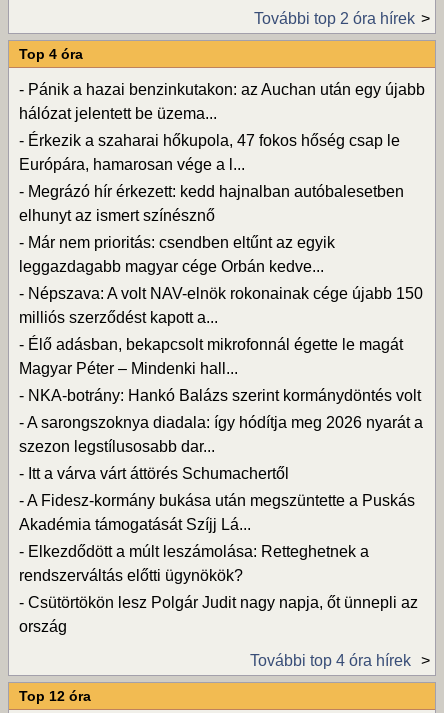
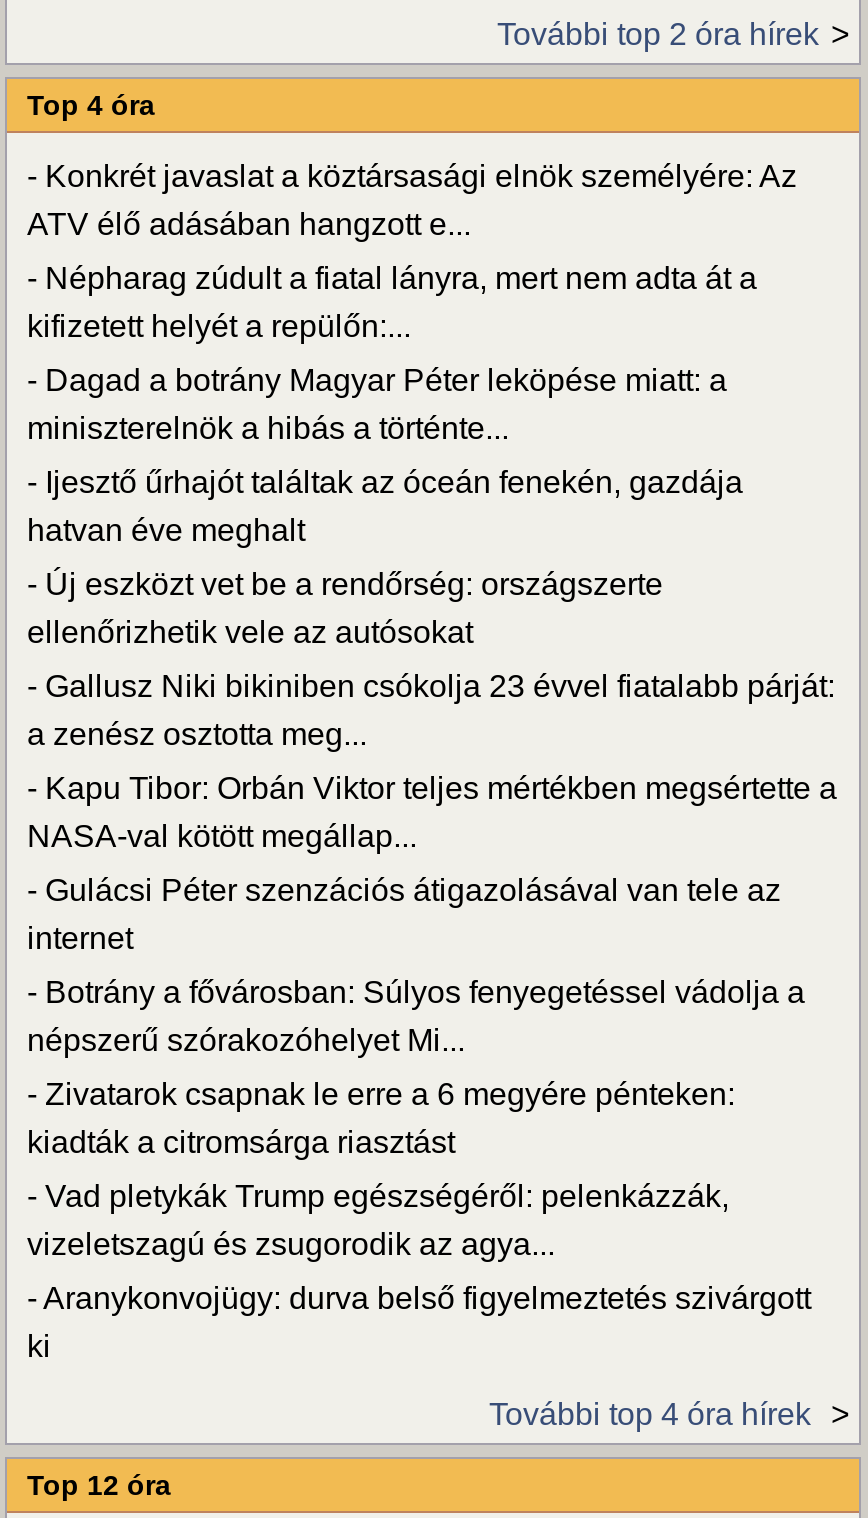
[19,81,425,122] - Pánik a hazai benzinkutakon: az Auchan után egy újabb | hálózat jelentett be üzema... -> [27,159,797,241] - Konkrét javaslat a köztársasági elnök személyére: Az | ATV élő adásában hangzott e...
[19,132,400,173] - Érkezik a szaharai hőkupola, 47 fokos hőség csap le | Európára, hamarosan vége a l... -> [27,261,757,343] - Népharag zúdult a fiatal lányra, mert nem adta át a | kifizetett helyét a repülőn:...
[19,183,404,224] - Megrázó hír érkezett: kedd hajnalban autóbalesetben | elhunyt az ismert színésznő -> [27,363,727,445] - Dagad a botrány Magyar Péter leköpése miatt: a | miniszterelnök a hibás a történte...
[19,234,335,275] - Már nem prioritás: csendben eltűnt az egyik | leggazdagabb magyar cége Orbán kedve... -> [27,465,743,547] - Ijesztő űrhajót találtak az óceán fenekén, gazdája | hatvan éve meghalt
[19,285,423,326] - Népszava: A volt NAV-elnök rokonainak cége újabb 150 | milliós szerződést kapott a... -> [27,567,663,649] - Új eszközt vet be a rendőrség: országszerte | ellenőrizhetik vele az autósokat
[19,336,403,377] - Élő adásban, bekapcsolt mikrofonnál égette le magát | Magyar Péter – Mindenki hall... -> [27,669,835,751] - Gallusz Niki bikiniben csókolja 23 évvel fiatalabb párját: | a zenész osztotta meg...
[19,387,421,404] - NKA-botrány: Hankó Balázs szerint kormánydöntés volt -> [27,771,837,853] - Kapu Tibor: Orbán Viktor teljes mértékben megsértette a | NASA-val kötött megállap...
[19,414,423,455] - A sarongszoknya diadala: így hódítja meg 2026 nyarát a | szezon legstílusosabb dar... -> [27,873,781,955] - Gulácsi Péter szenzációs átigazolásával van tele az | internet
[19,465,289,482] - Itt a várva várt áttörés Schumachertől -> [27,975,805,1057] - Botrány a fővárosban: Súlyos fenyegetéssel vádolja a | népszerű szórakozóhelyet Mi...
[19,492,415,533] - A Fidesz-kormány bukása után megszüntette a Puskás | Akadémia támogatását Szíjj Lá... -> [27,1077,735,1159] - Zivatarok csapnak le erre a 6 megyére pénteken: | kiadták a citromsárga riasztást
[19,543,369,584] - Elkezdődött a múlt leszámolása: Retteghetnek a | rendszerváltás előtti ügynökök? -> [27,1179,729,1261] - Vad pletykák Trump egészségéről: pelenkázzák, | vizeletszagú és zsugorodik az agya...
[19,594,418,635] - Csütörtökön lesz Polgár Judit nagy napja, őt ünnepli az | ország -> [27,1281,811,1363] - Aranykonvojügy: durva belső figyelmeztetés szivárgott | ki

